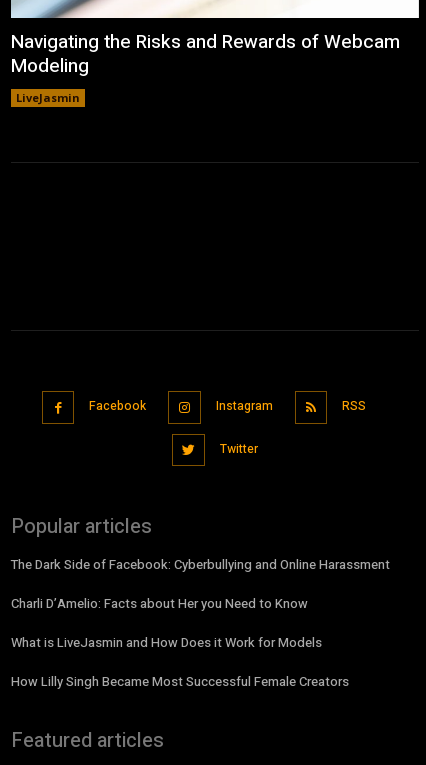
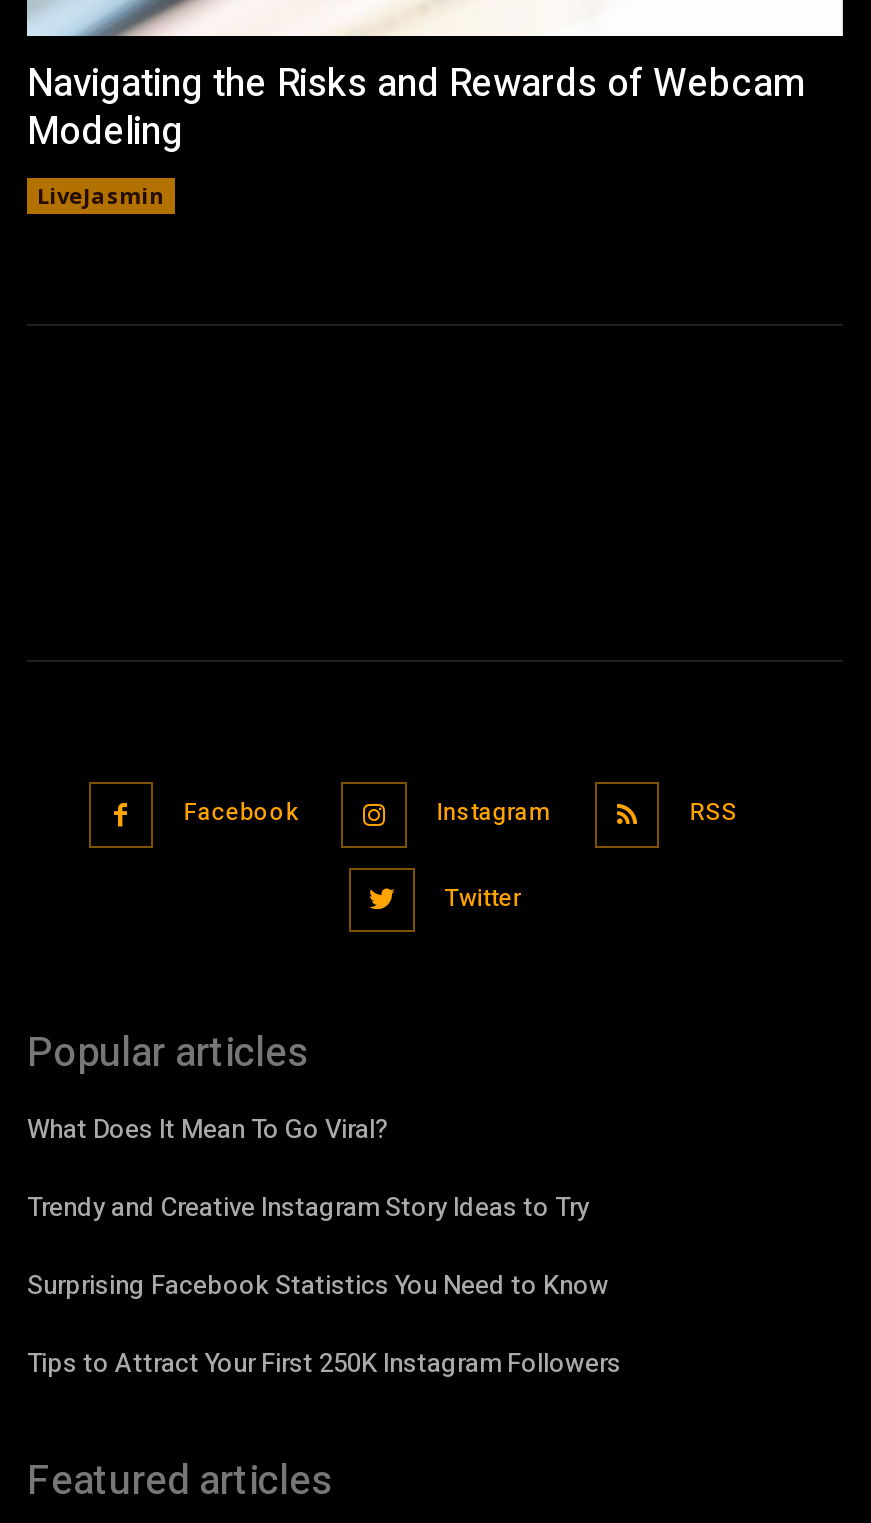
[11,555,390,574] The Dark Side of Facebook: Cyberbullying and Online Harassment -> [27,1110,389,1148] What Does It Mean To Go Viral?
[11,594,308,613] Charli D’Amelio: Facts about Her you Need to Know -> [27,1188,589,1226] Trendy and Creative Instagram Story Ideas to Try
[11,633,322,652] What is LiveJasmin and How Does it Work for Models -> [27,1266,609,1304] Surprising Facebook Statistics You Need to Know
[11,672,349,691] How Lilly Singh Became Most Successful Female Creators -> [27,1344,621,1382] Tips to Attract Your First 250K Instagram Followers

